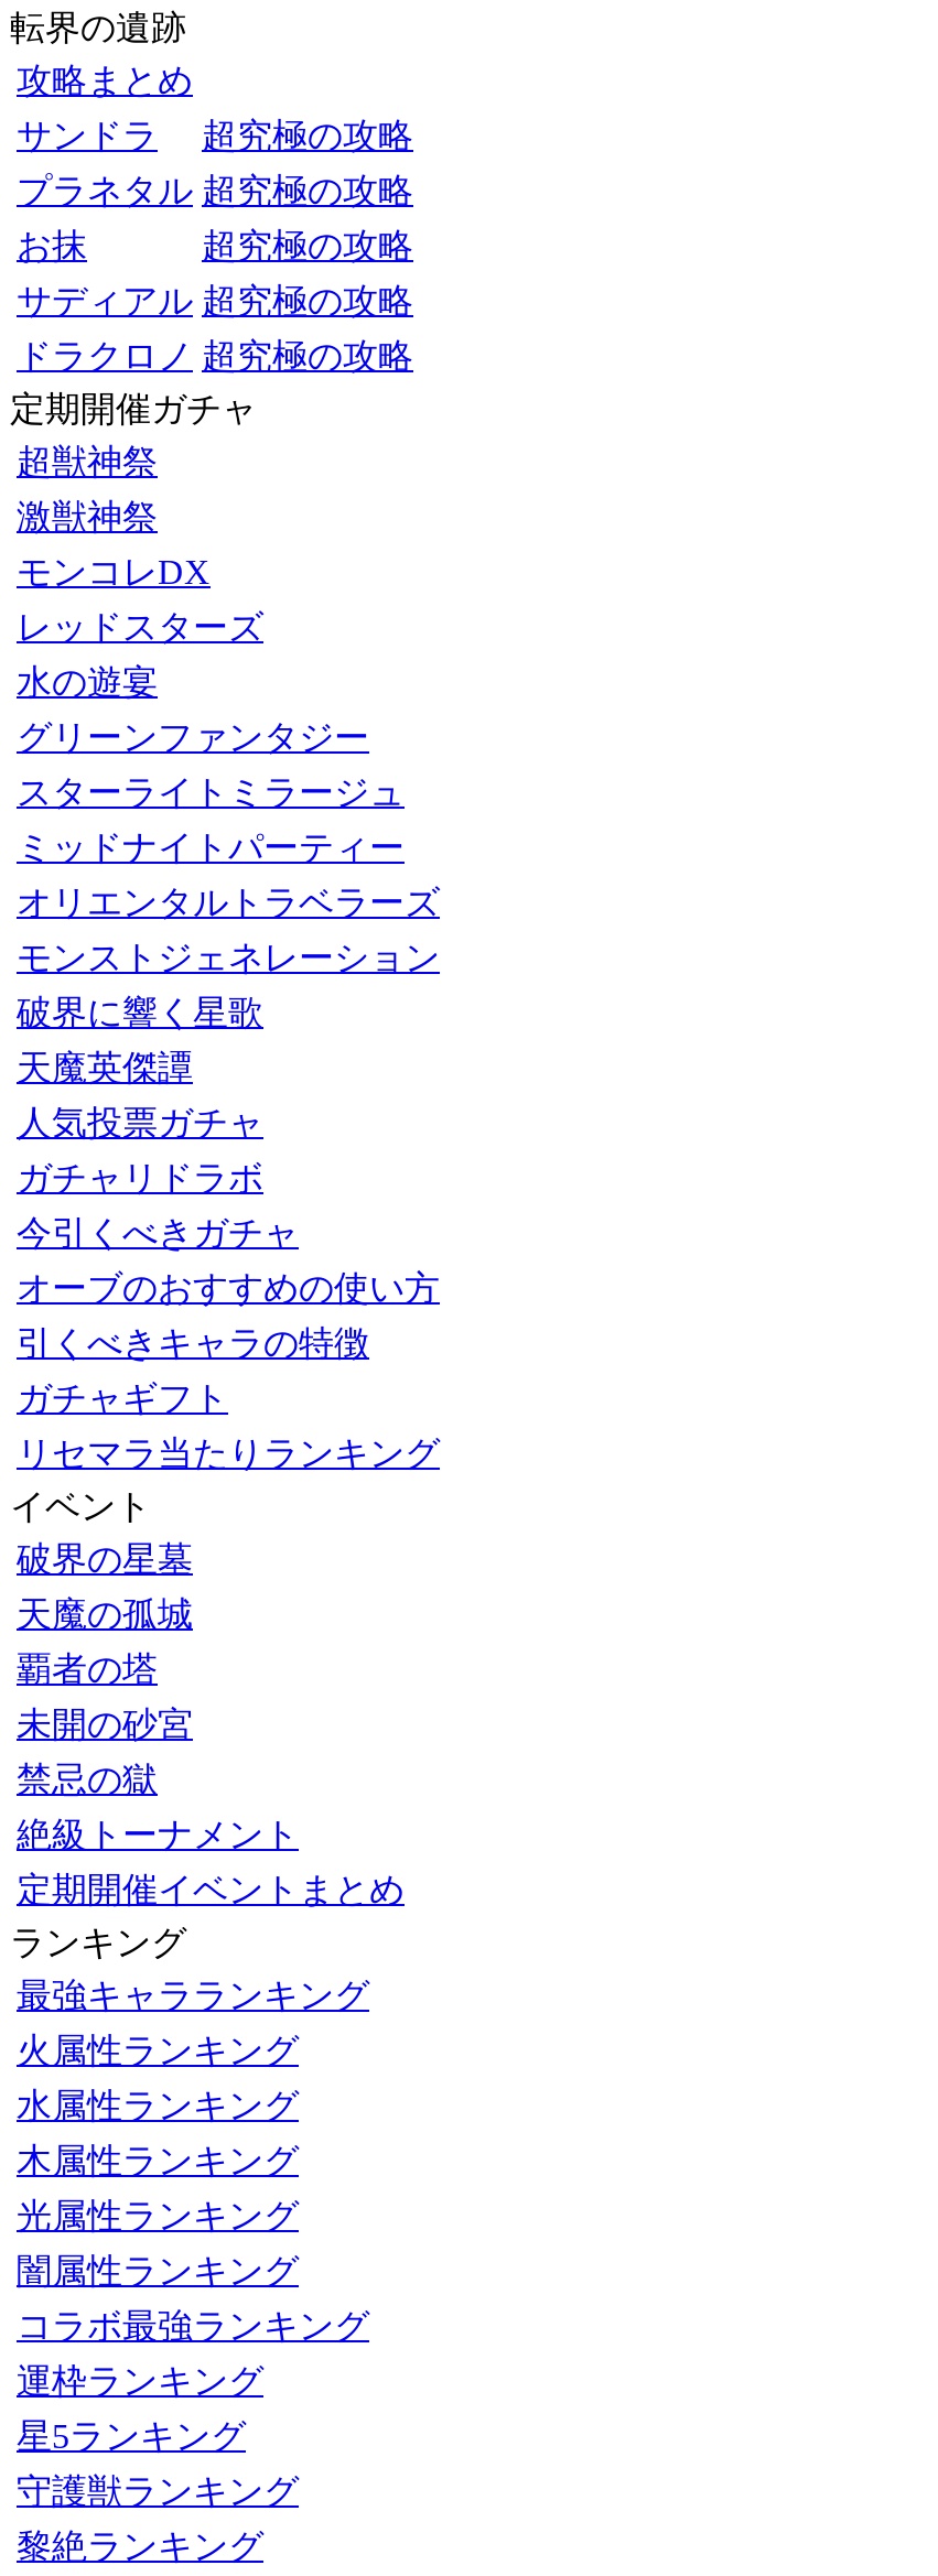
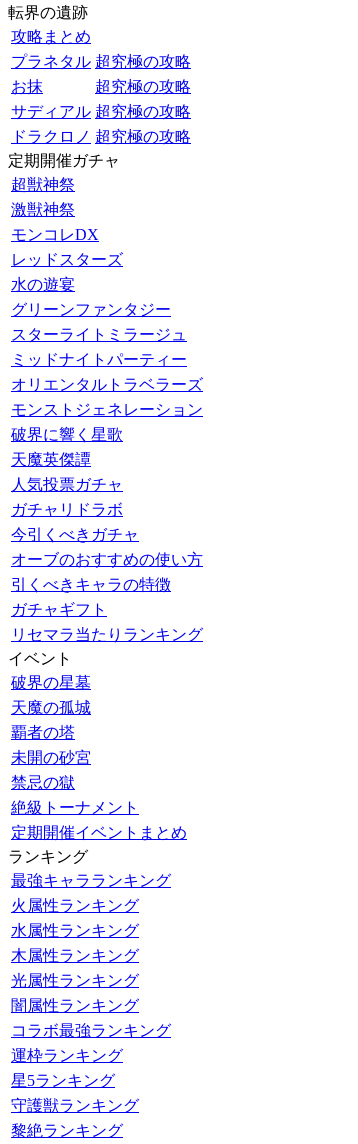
[17,117,413,154] サンドラ | 超究極の攻略 -> none

